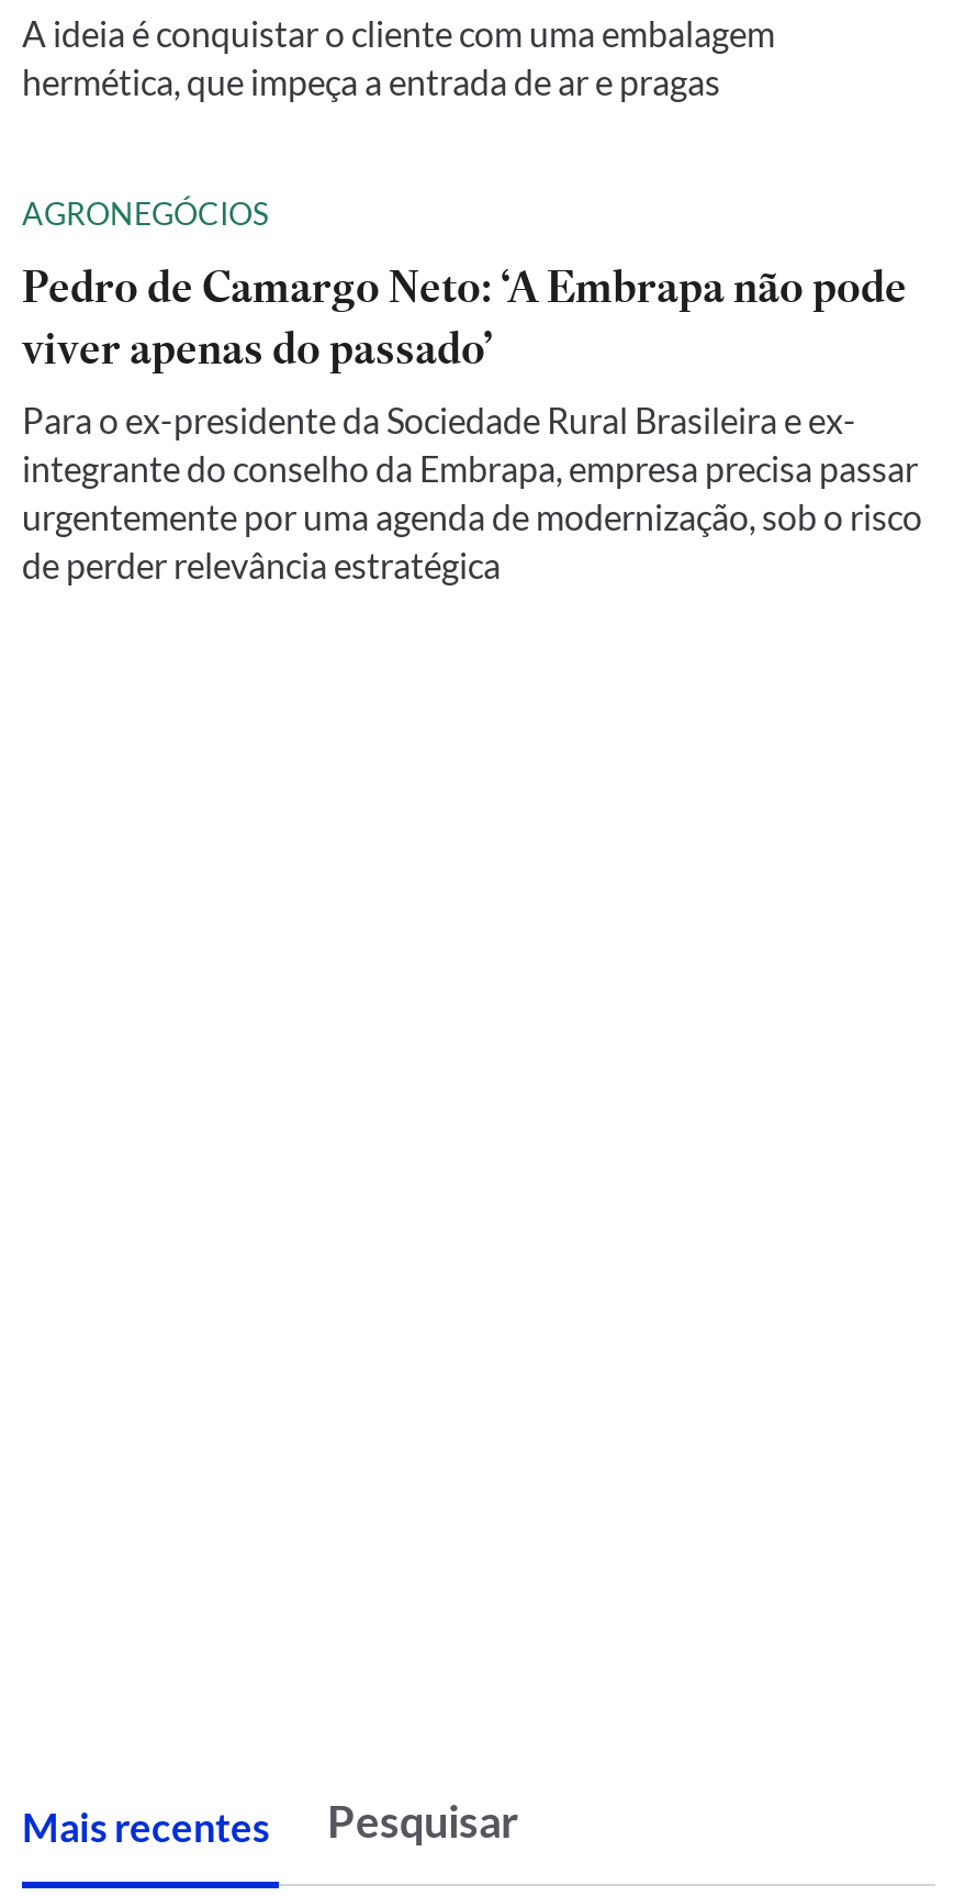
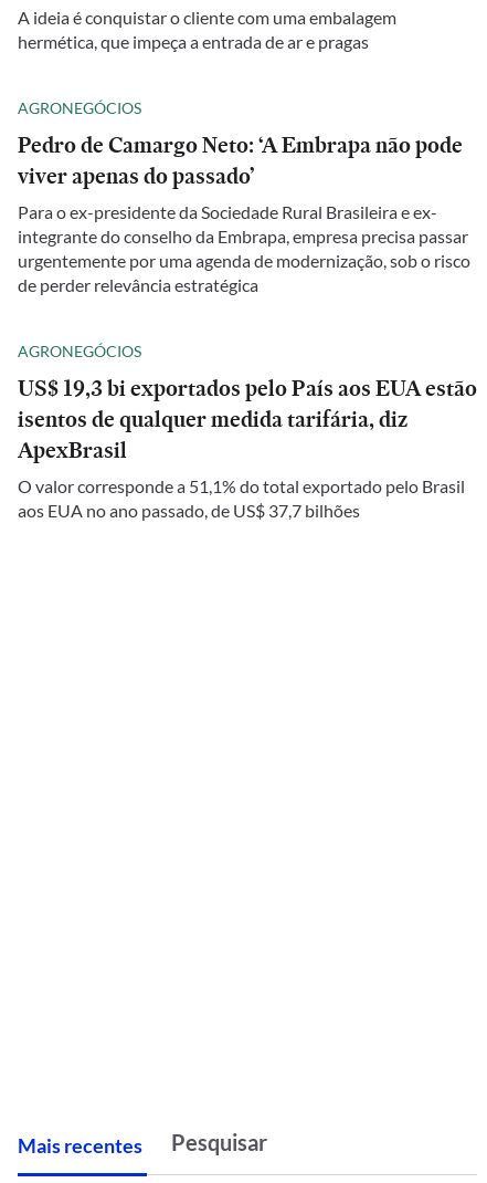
none -> [18,341,477,521] AGRONEGÓCIOS | US$ 19,3 bi exportados pelo País aos EUA estão | isentos de qualquer medida tarifária, diz | ApexBrasil | O valor corresponde a 51,1% do total exportado pelo Brasil | aos EUA no ano passado, de US$ 37,7 bilhões

